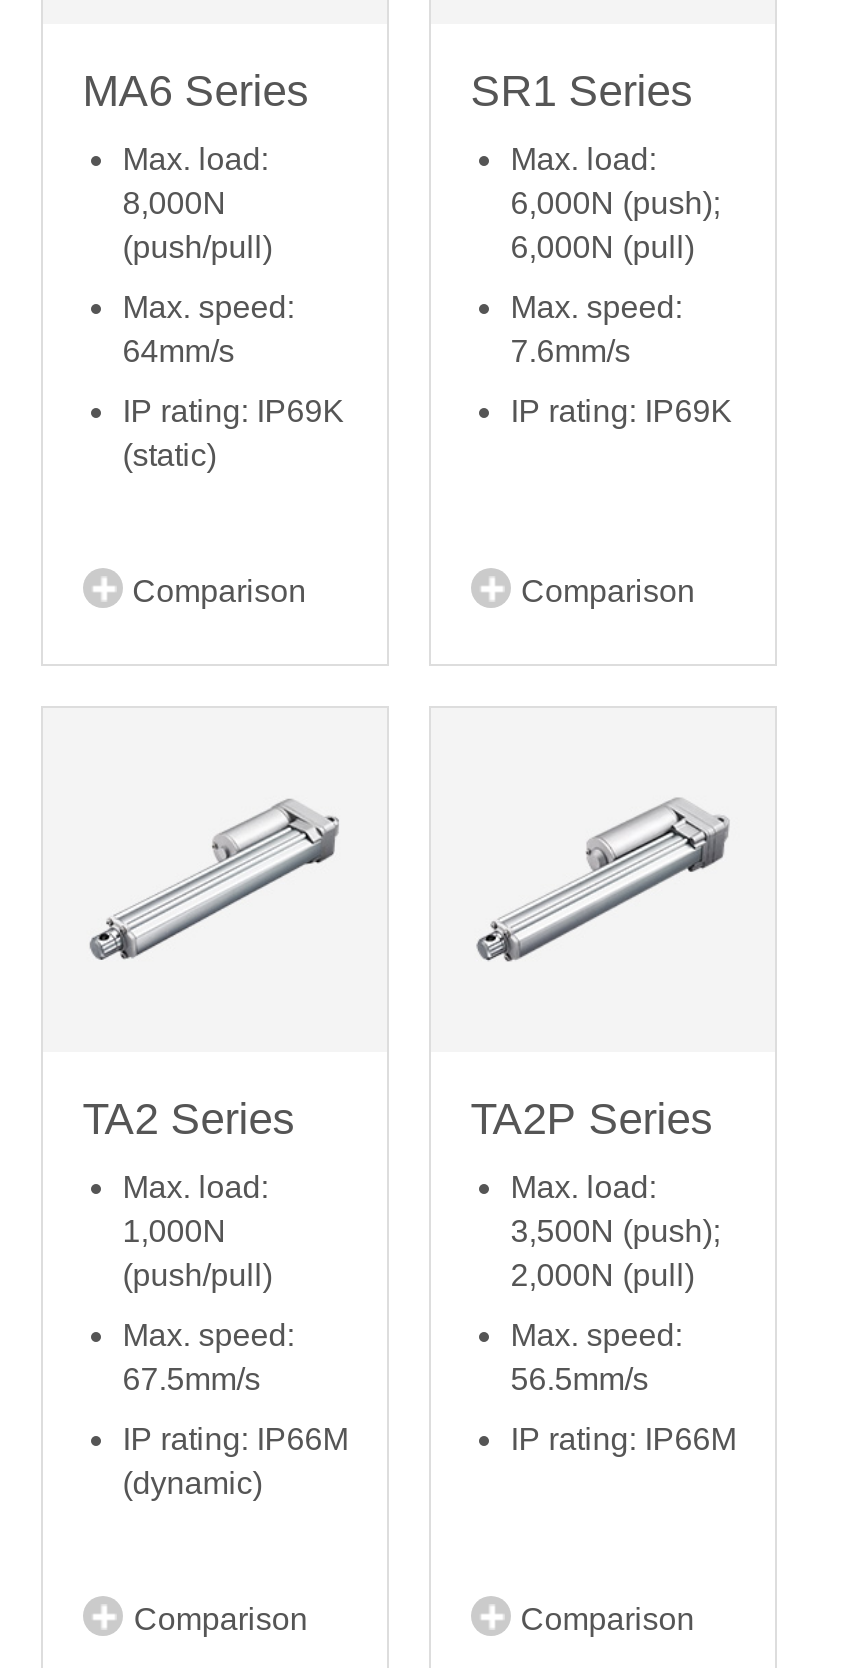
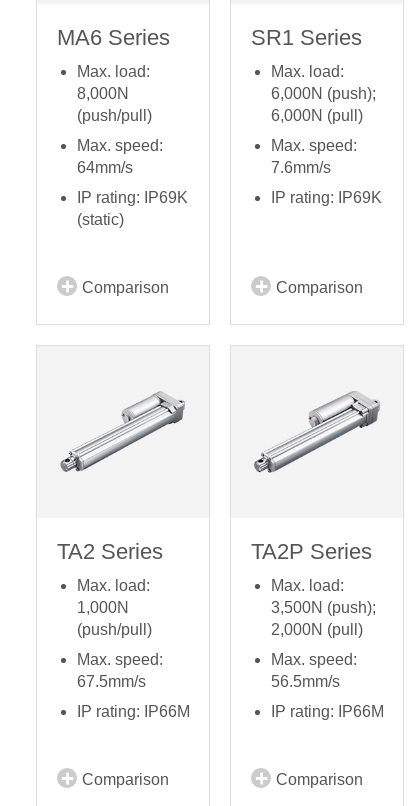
[122,1467,262,1501] (dynamic) -> none

